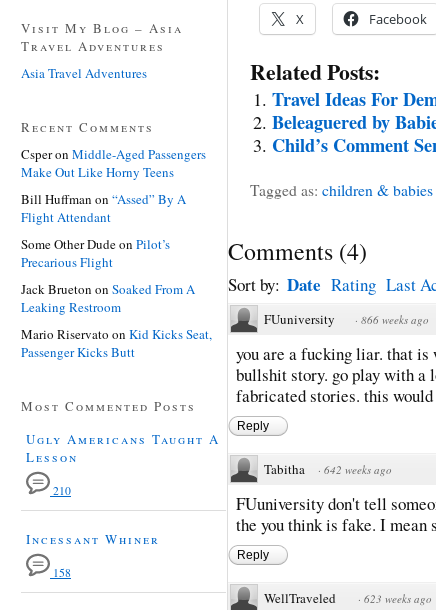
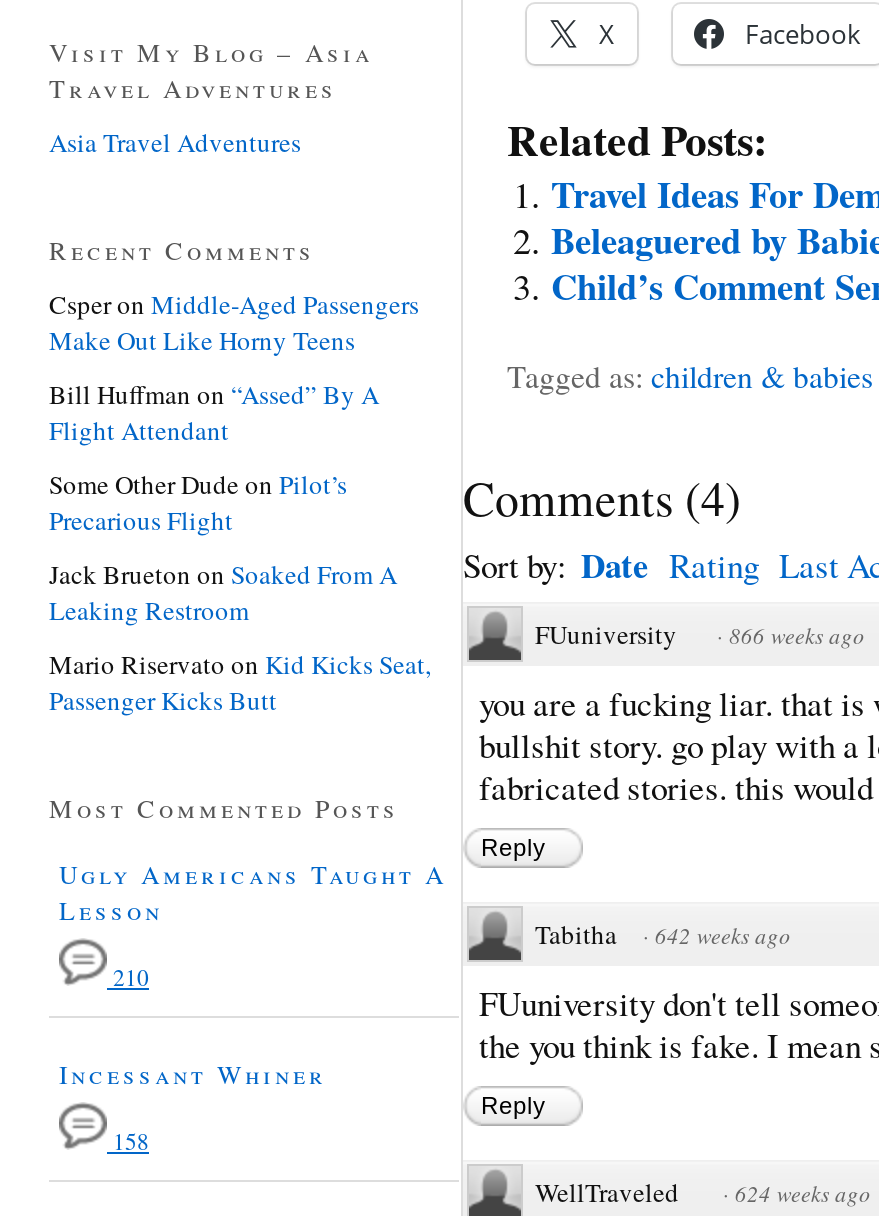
[264,589,432,607] WellTraveled · 623 weeks ago -> [535,1174,871,1210] WellTraveled · 624 weeks ago

